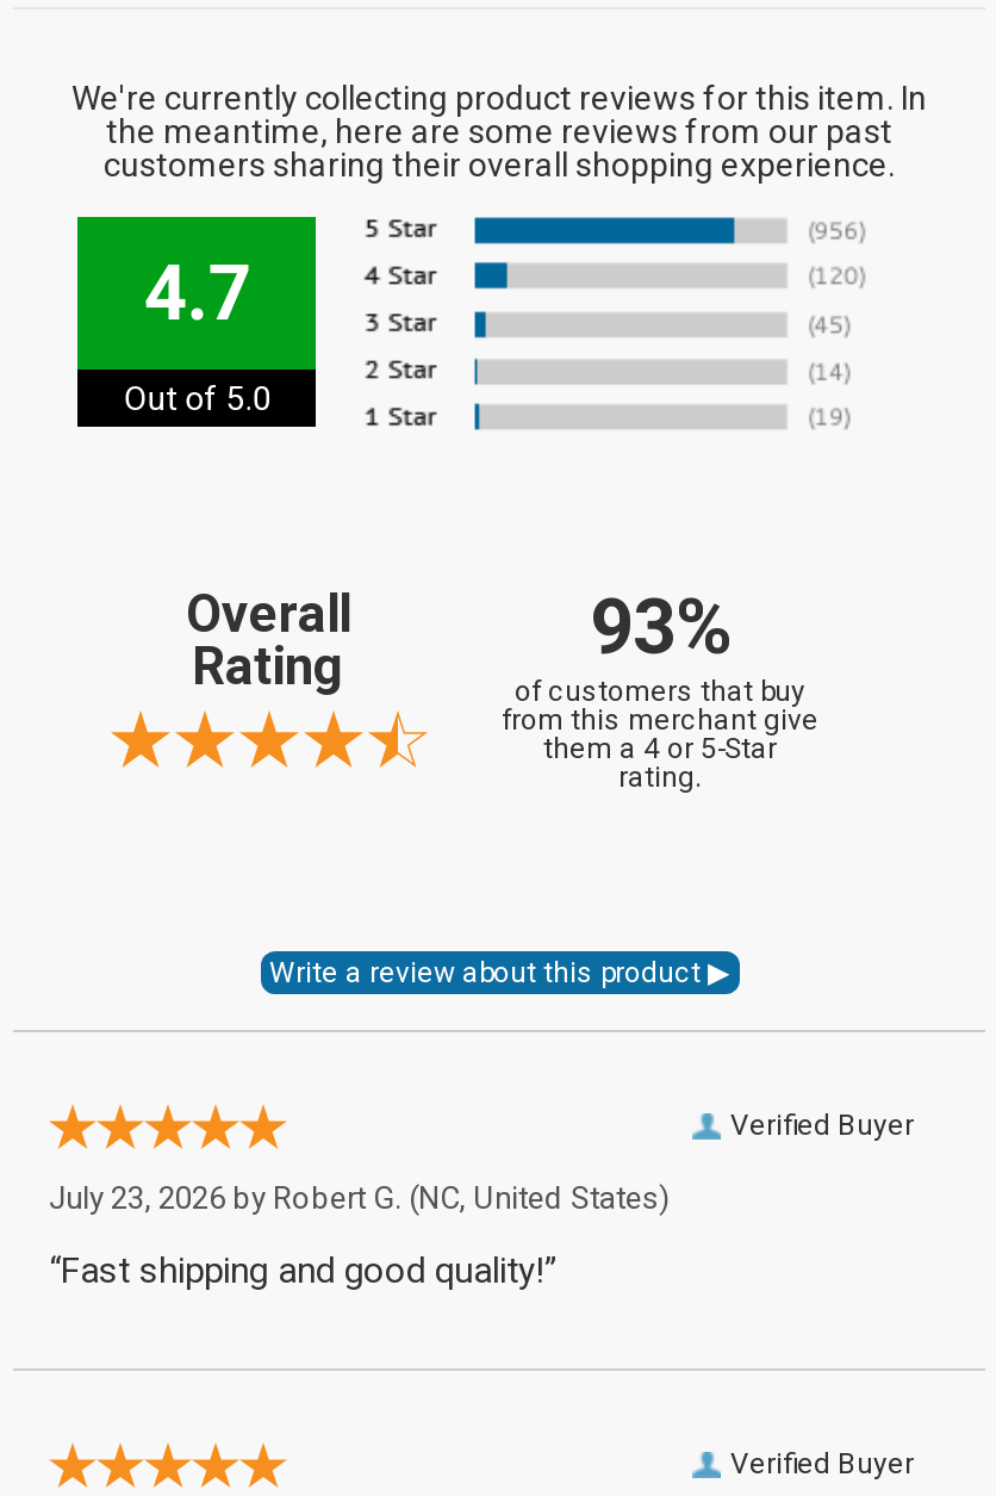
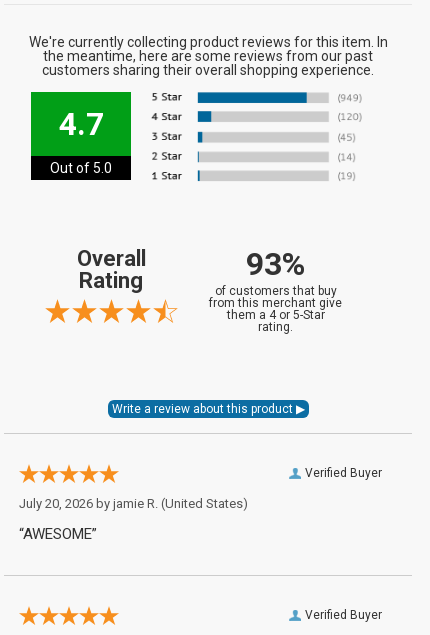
[49,1180,671,1216] July 23, 2026 by Robert G. (NC, United States) -> [19,496,248,511] July 20, 2026 by jamie R. (United States)
[49,1249,556,1292] “Fast shipping and good quality!” -> [19,525,97,543] “AWESOME”

